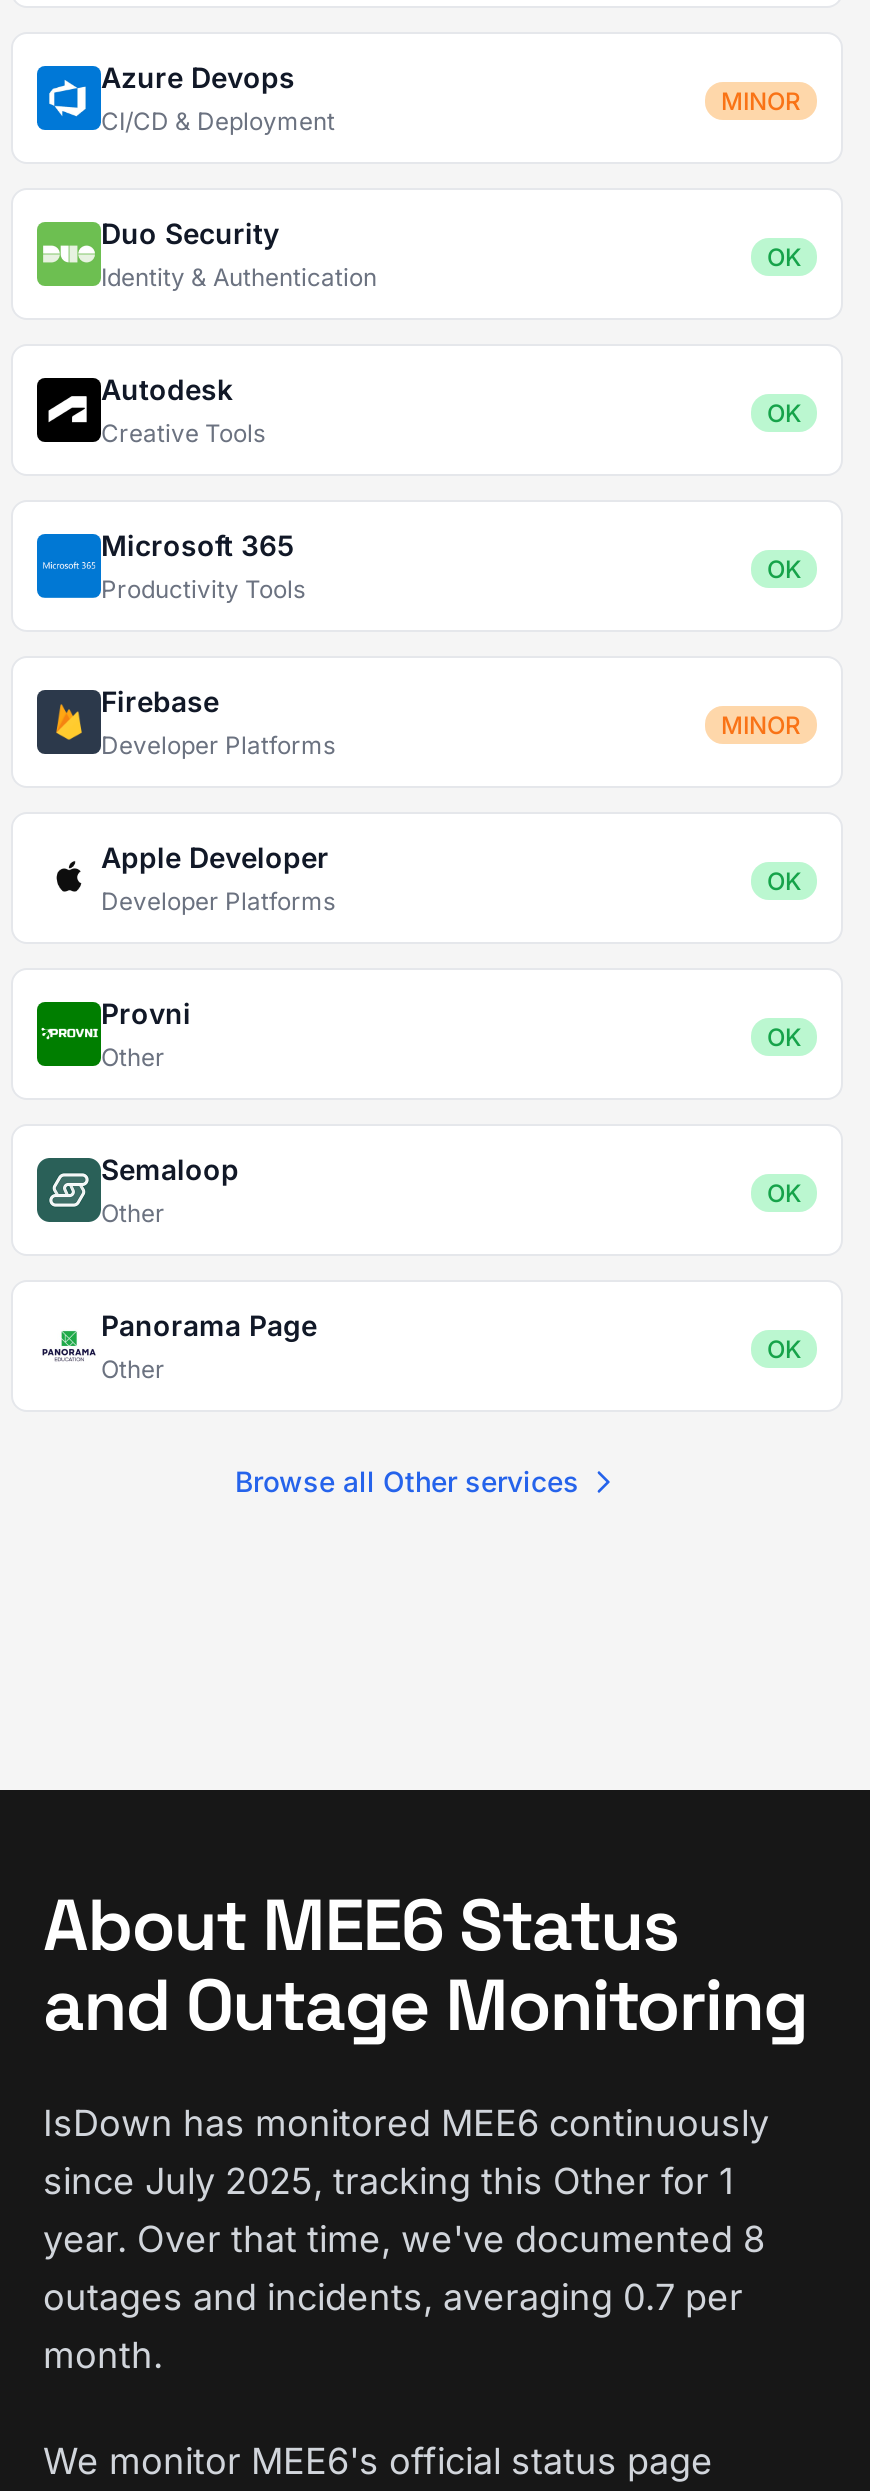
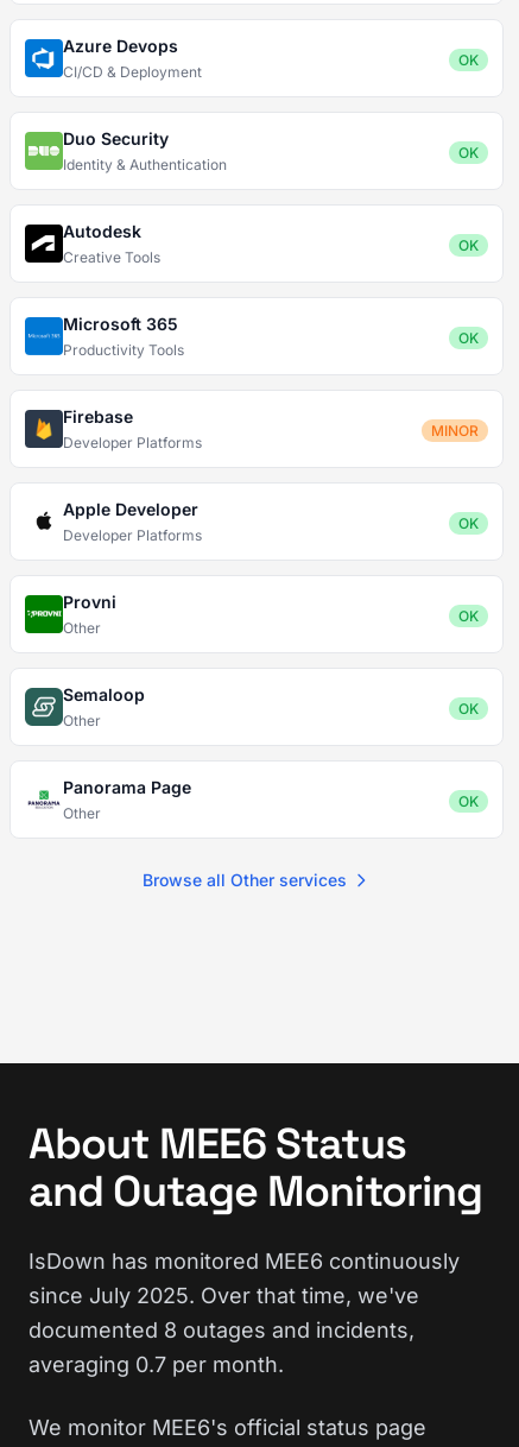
[721,86,801,116] MINOR -> [458,51,479,69] OK
[43,2160,765,2376] since July 2025, tracking this Other for 1 | year. Over that time, we've documented 8 | outages and incidents, averaging 0.7 per | month. -> [29,1283,419,1377] since July 2025. Over that time, we've | documented 8 outages and incidents, | averaging 0.7 per month.

